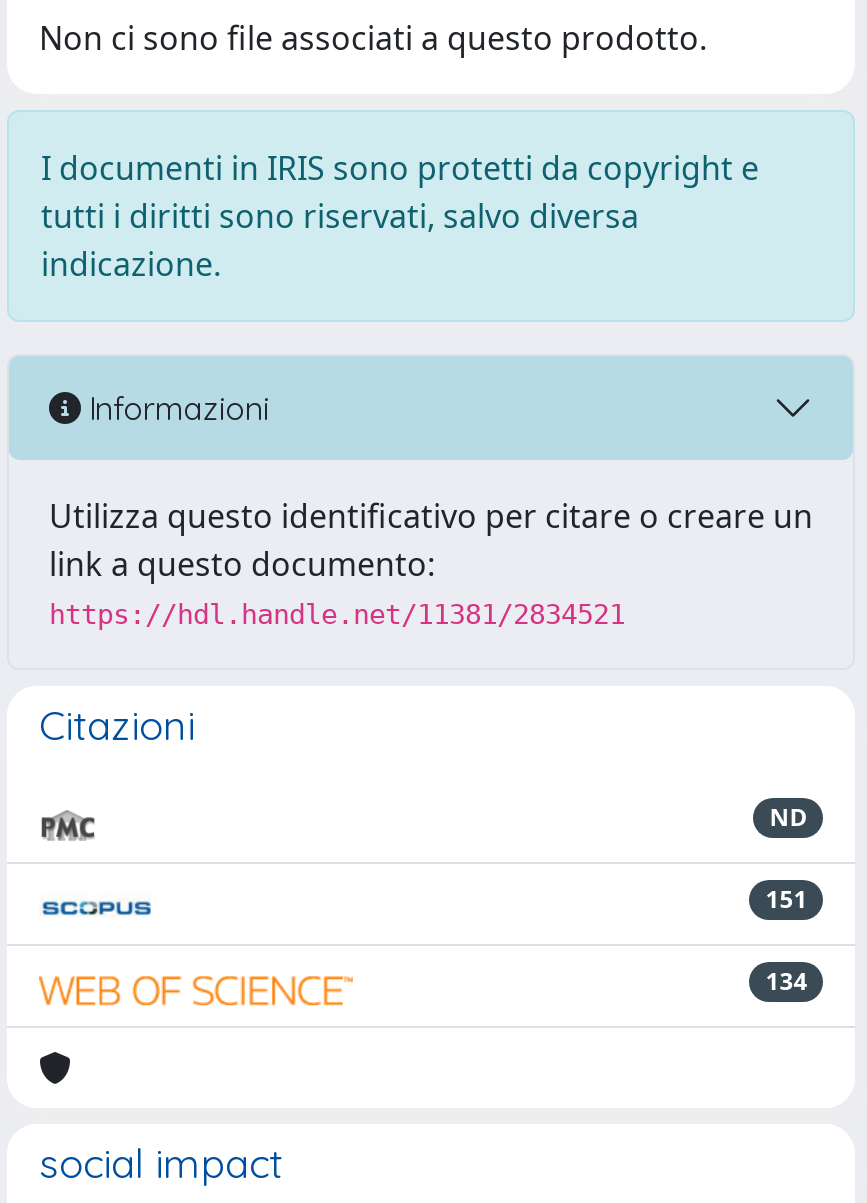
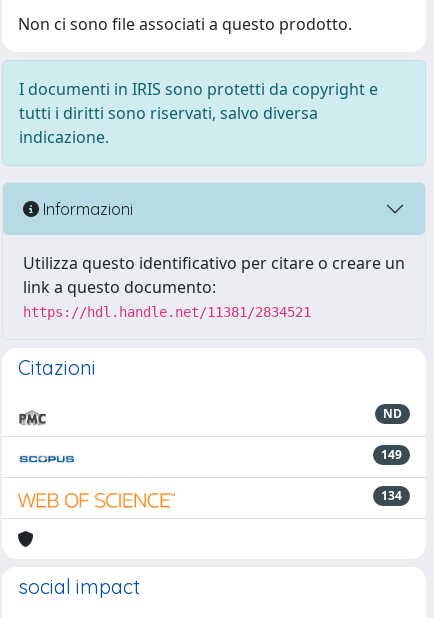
[765,882,807,916] 151 -> [381,446,402,463] 149

